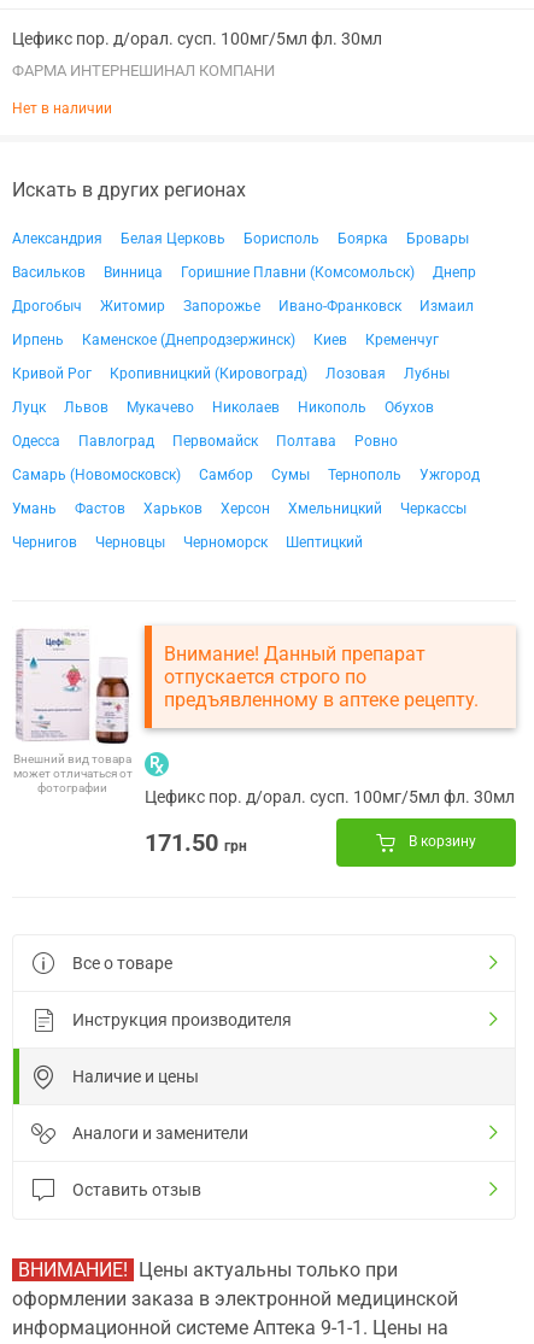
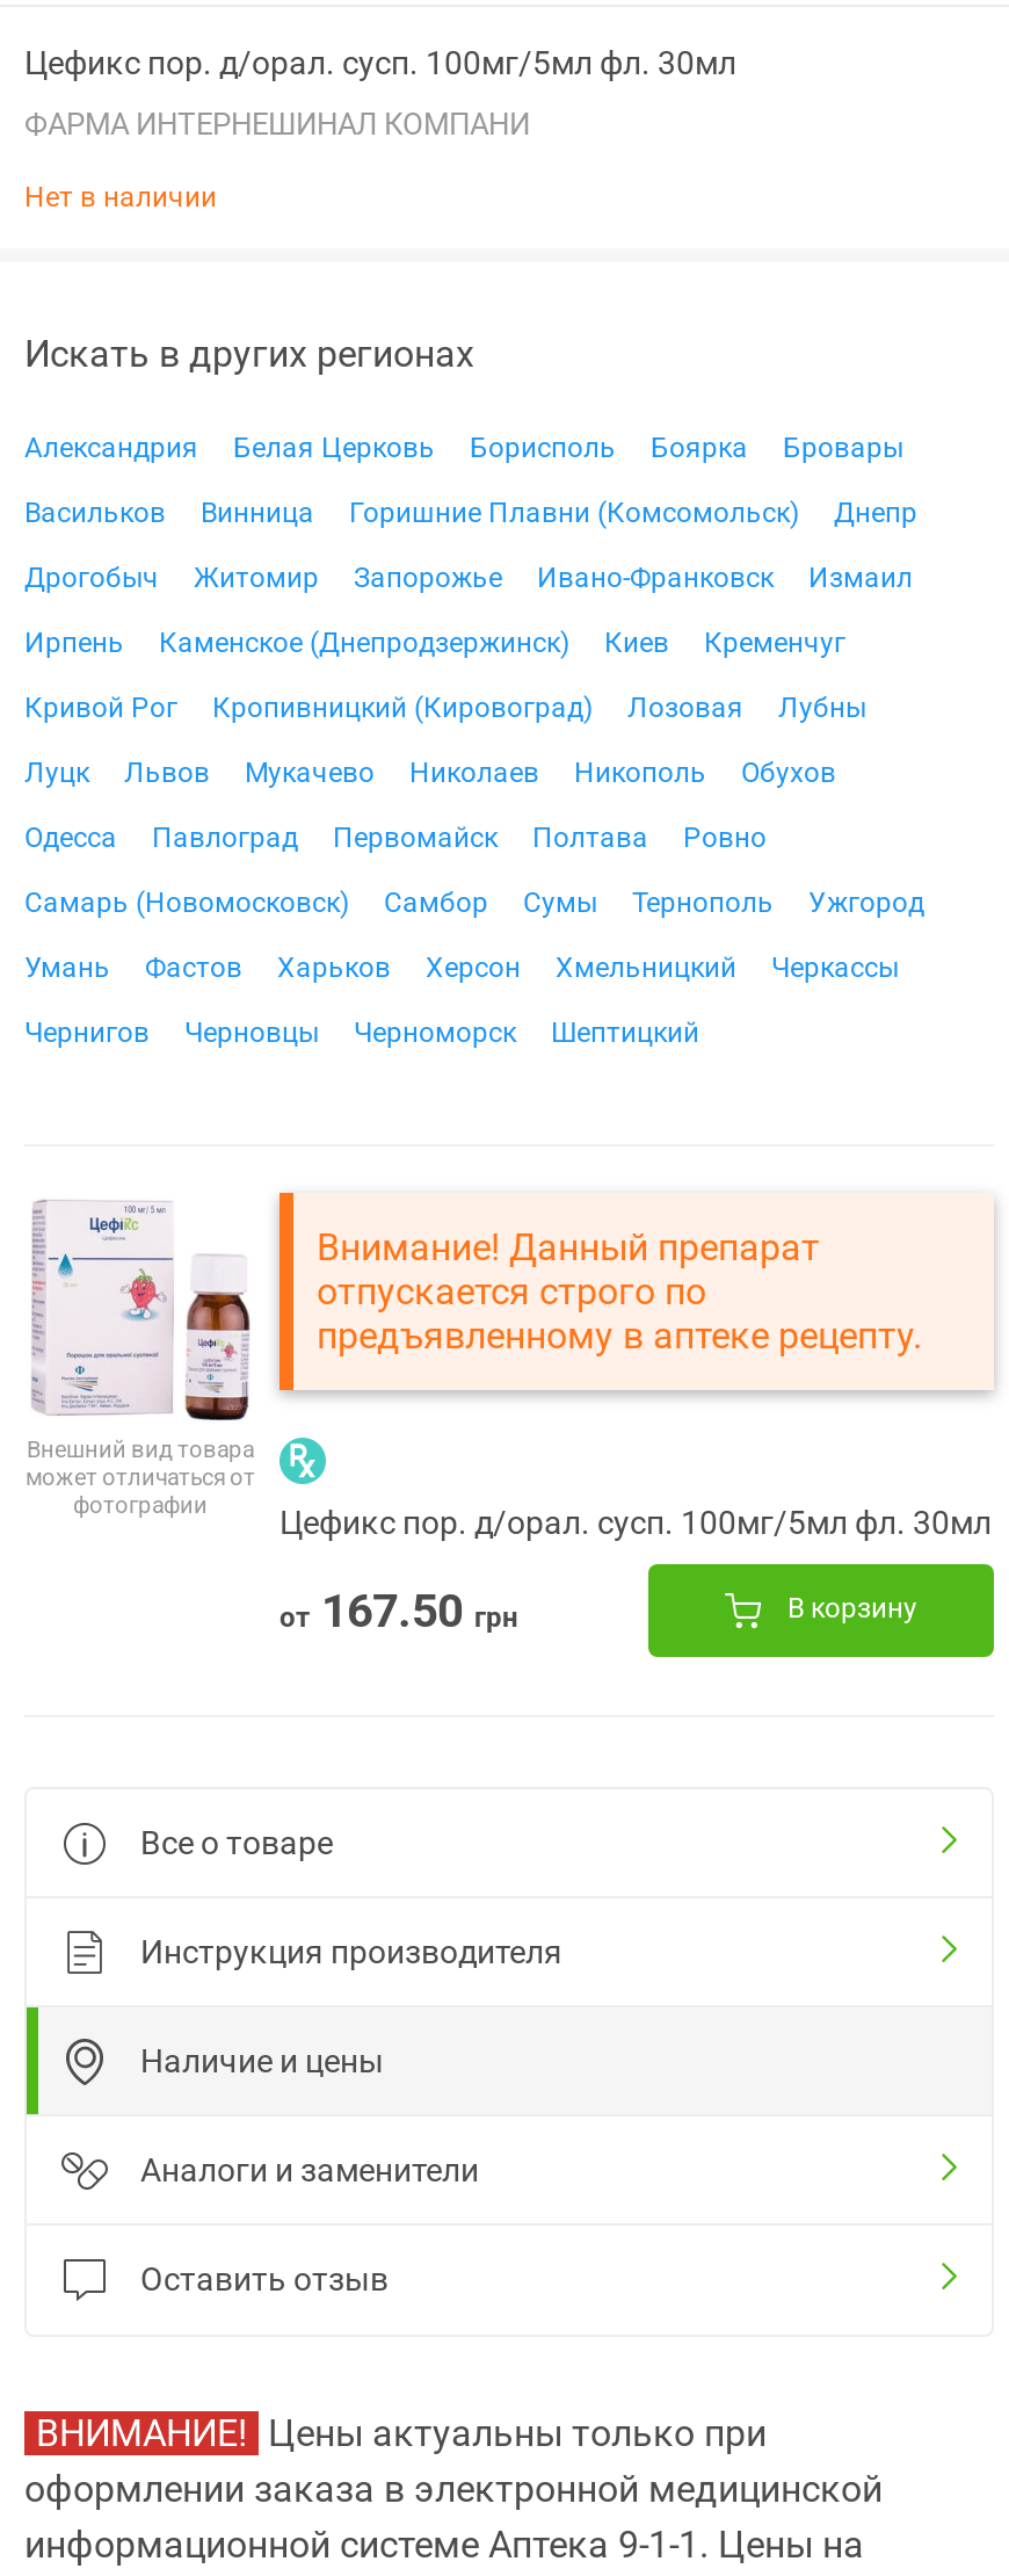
[145,827,247,856] 171.50 грн -> [280,1582,518,1637] от 167.50 грн

